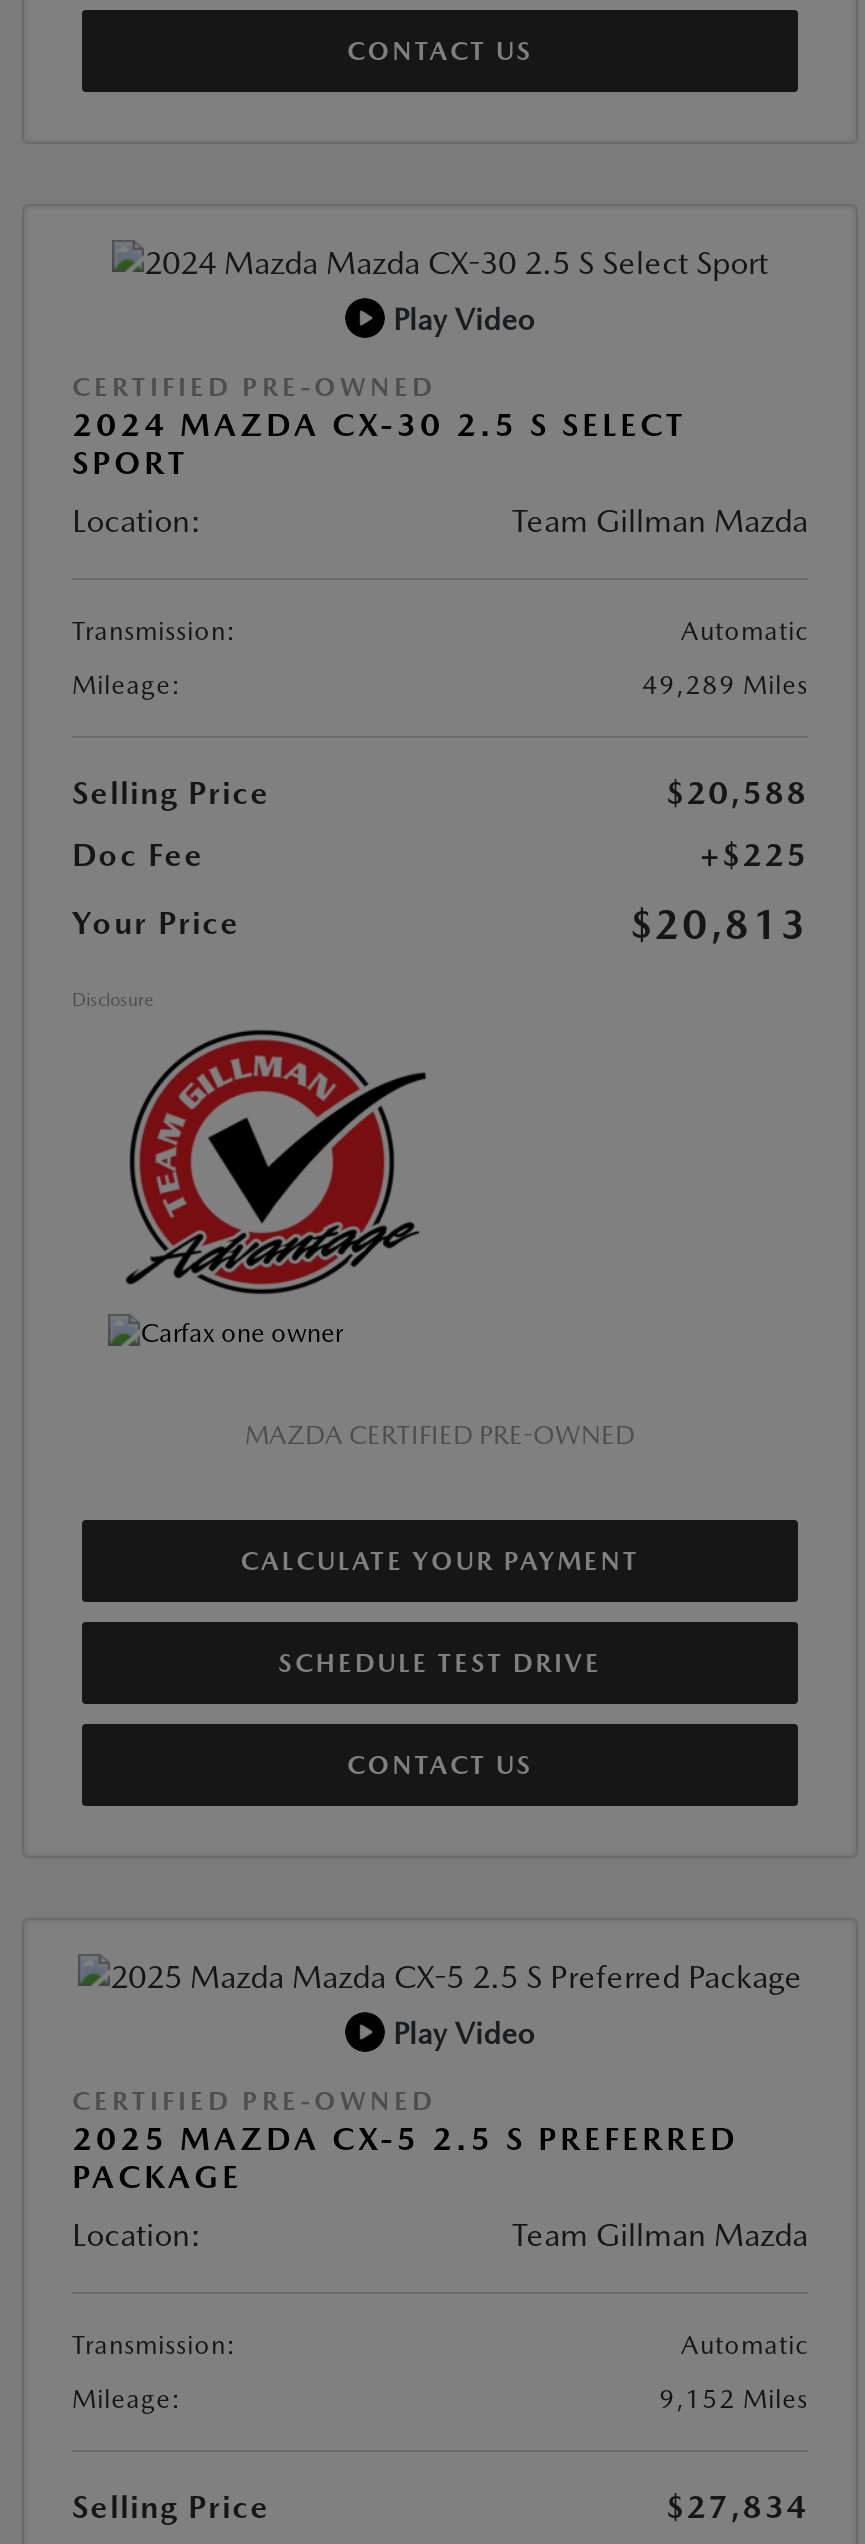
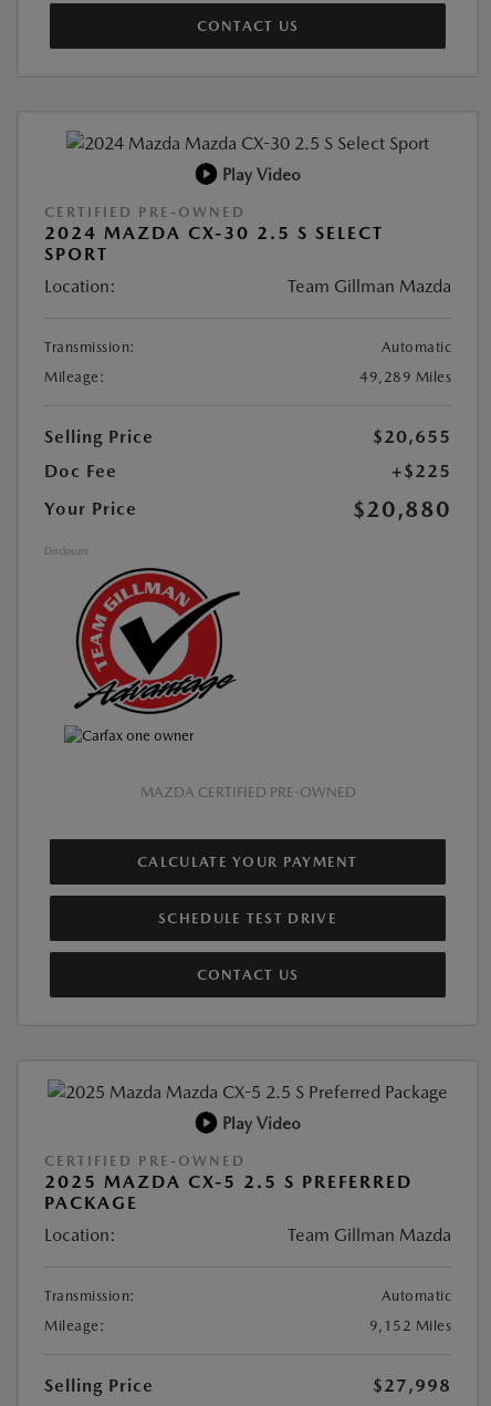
[666,773,808,811] $20,588 -> [373,426,451,447] $20,655
[630,899,808,947] $20,813 -> [353,496,451,522] $20,880
[666,2489,808,2527] $27,834 -> [373,1376,451,1397] $27,998

